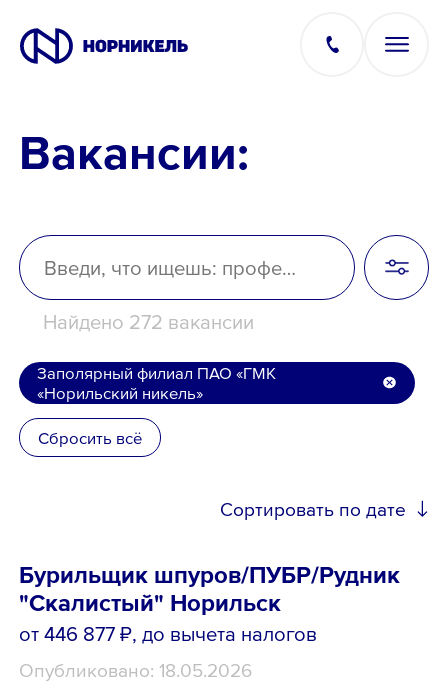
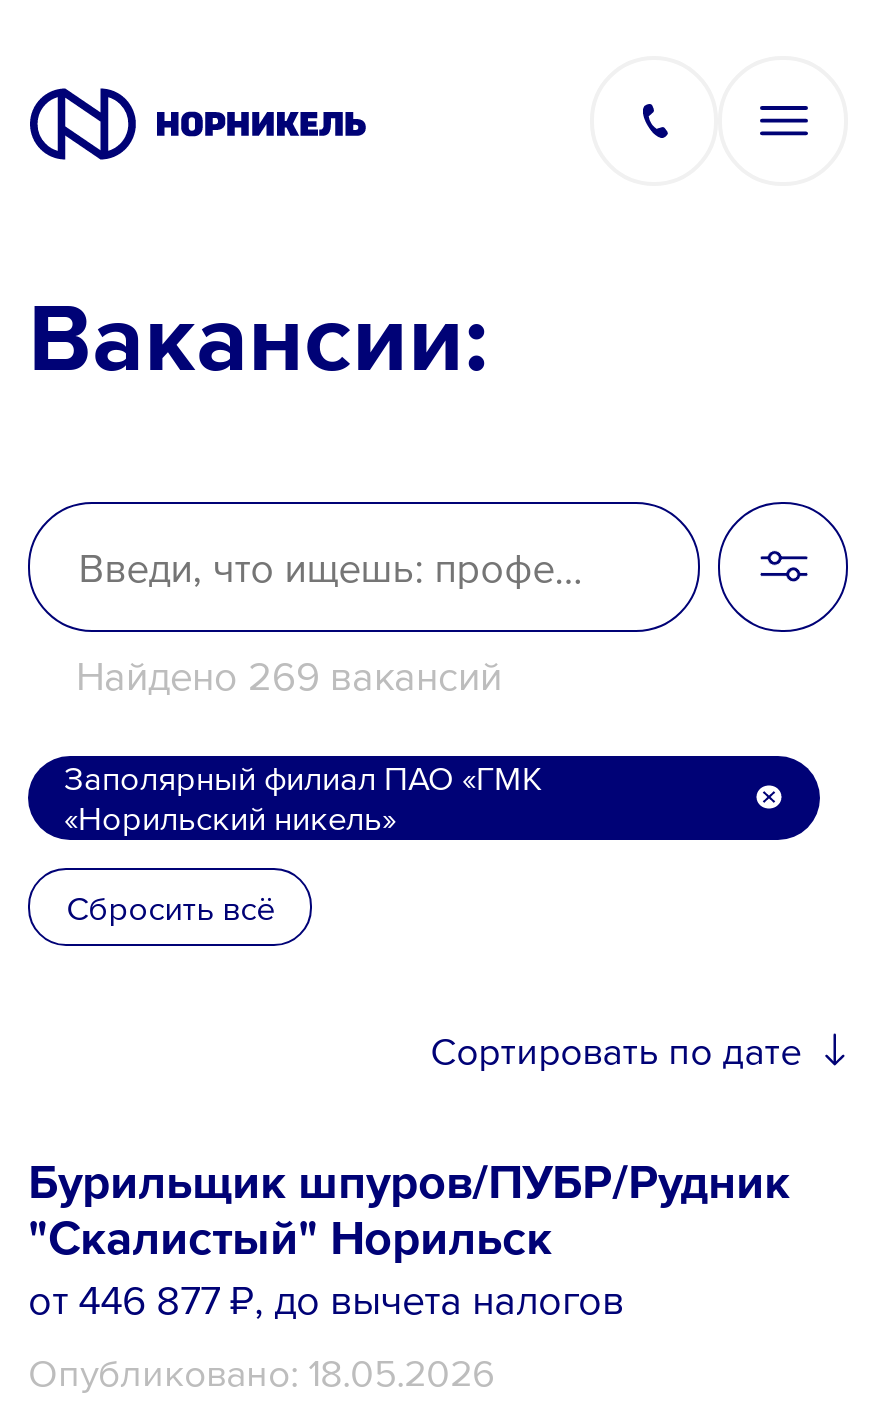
[43,307,254,335] Найдено 272 вакансии -> [76,646,502,702] Найдено 269 вакансий

